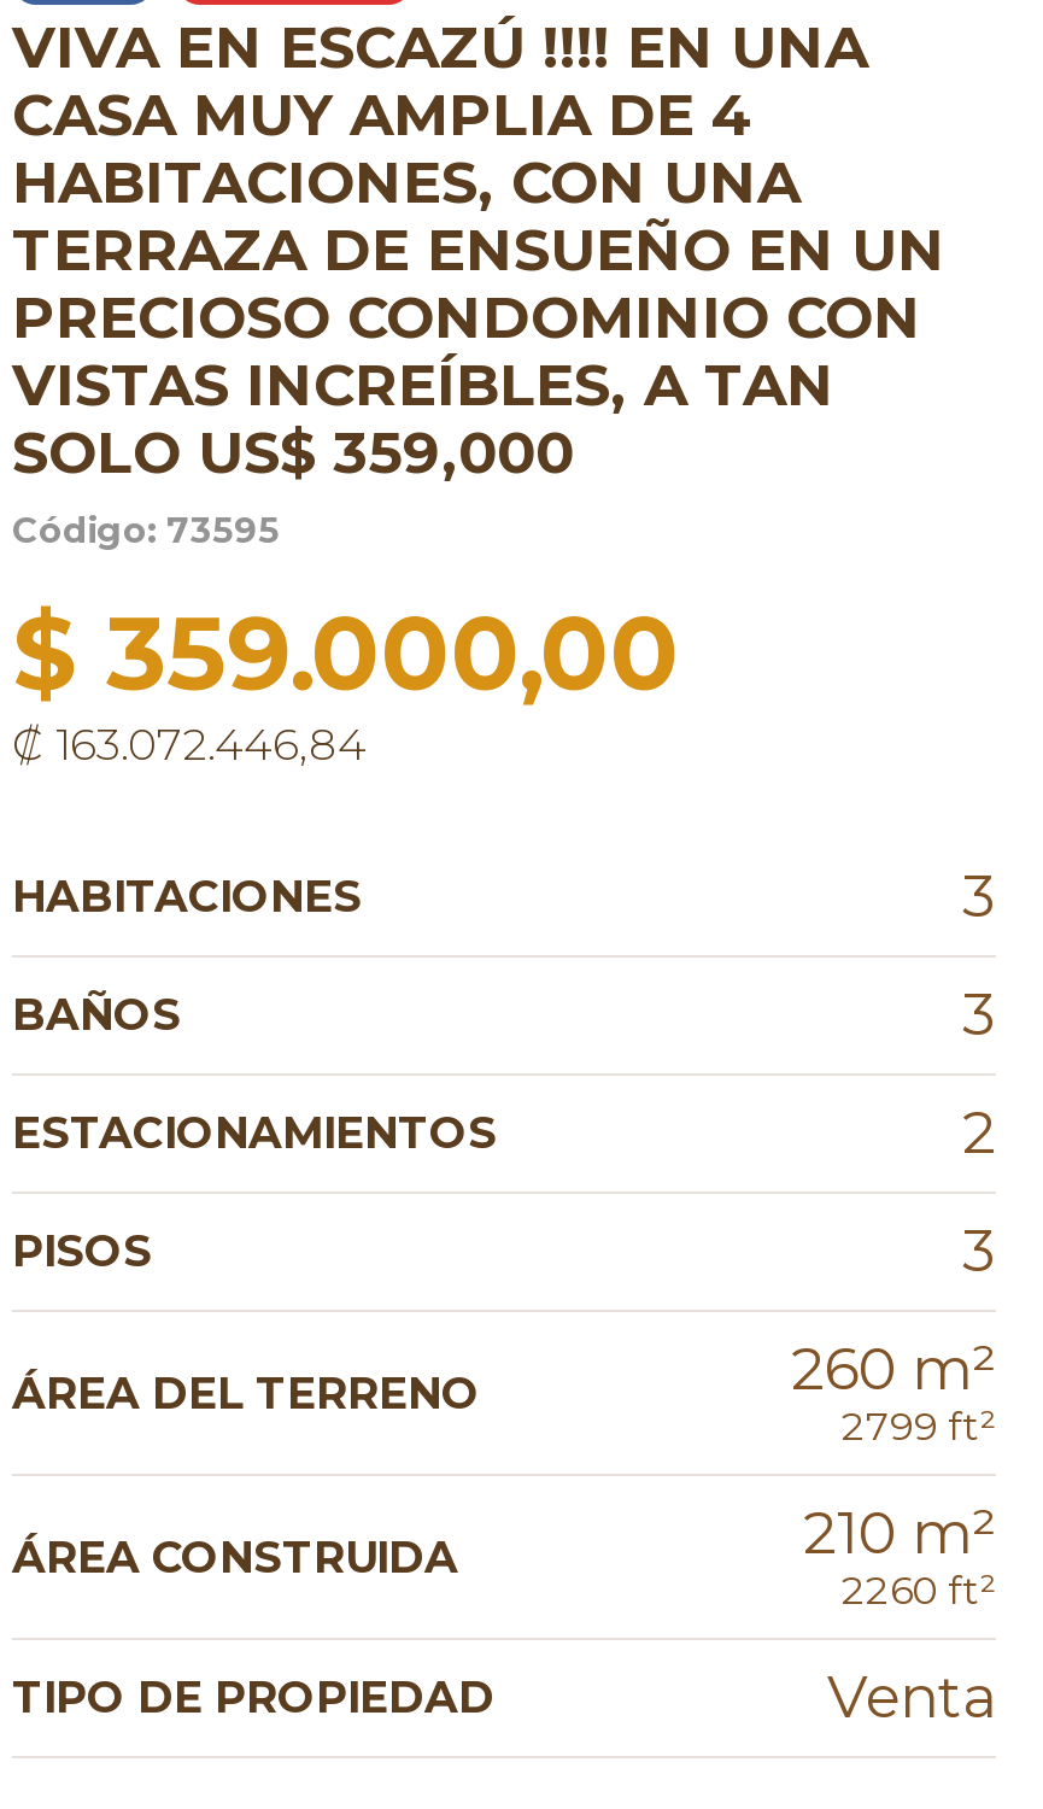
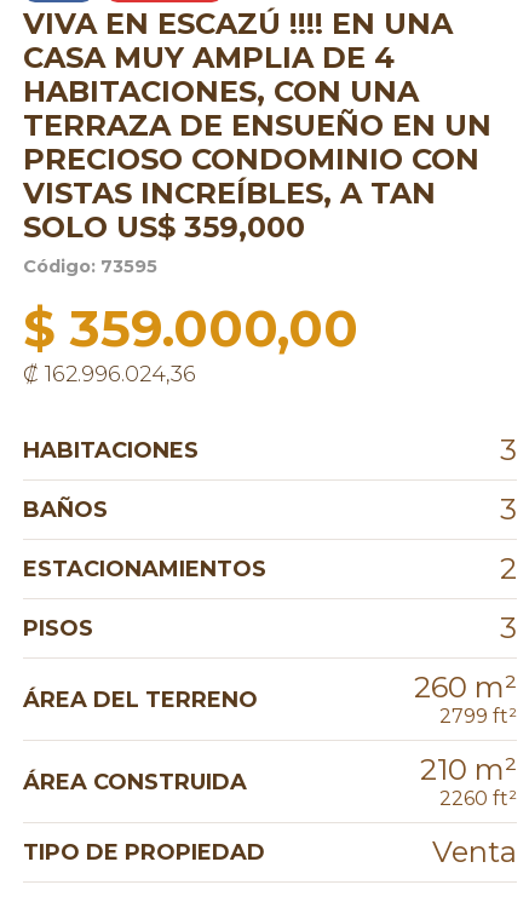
[12,719,367,773] ₡ 163.072.446,84 -> [23,361,196,388] ₡ 162.996.024,36

